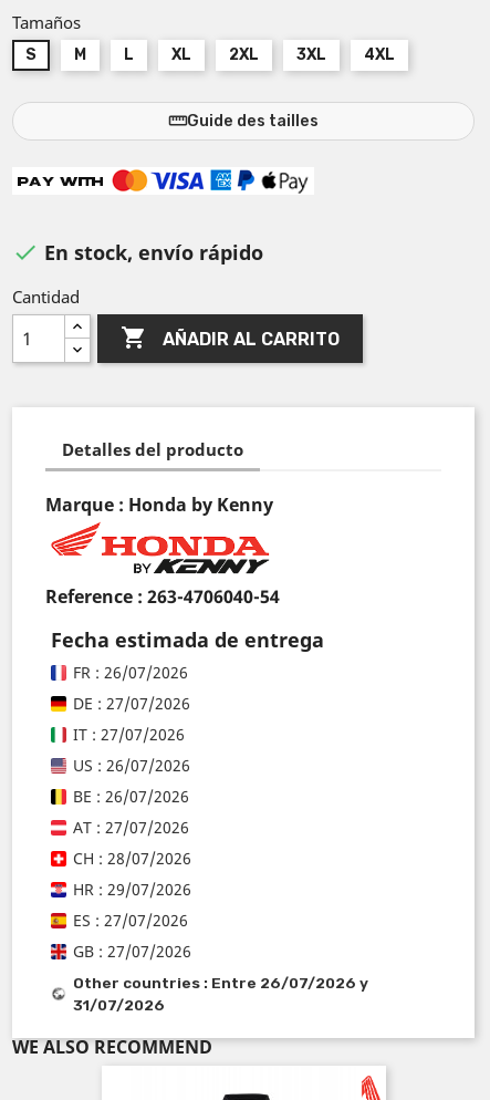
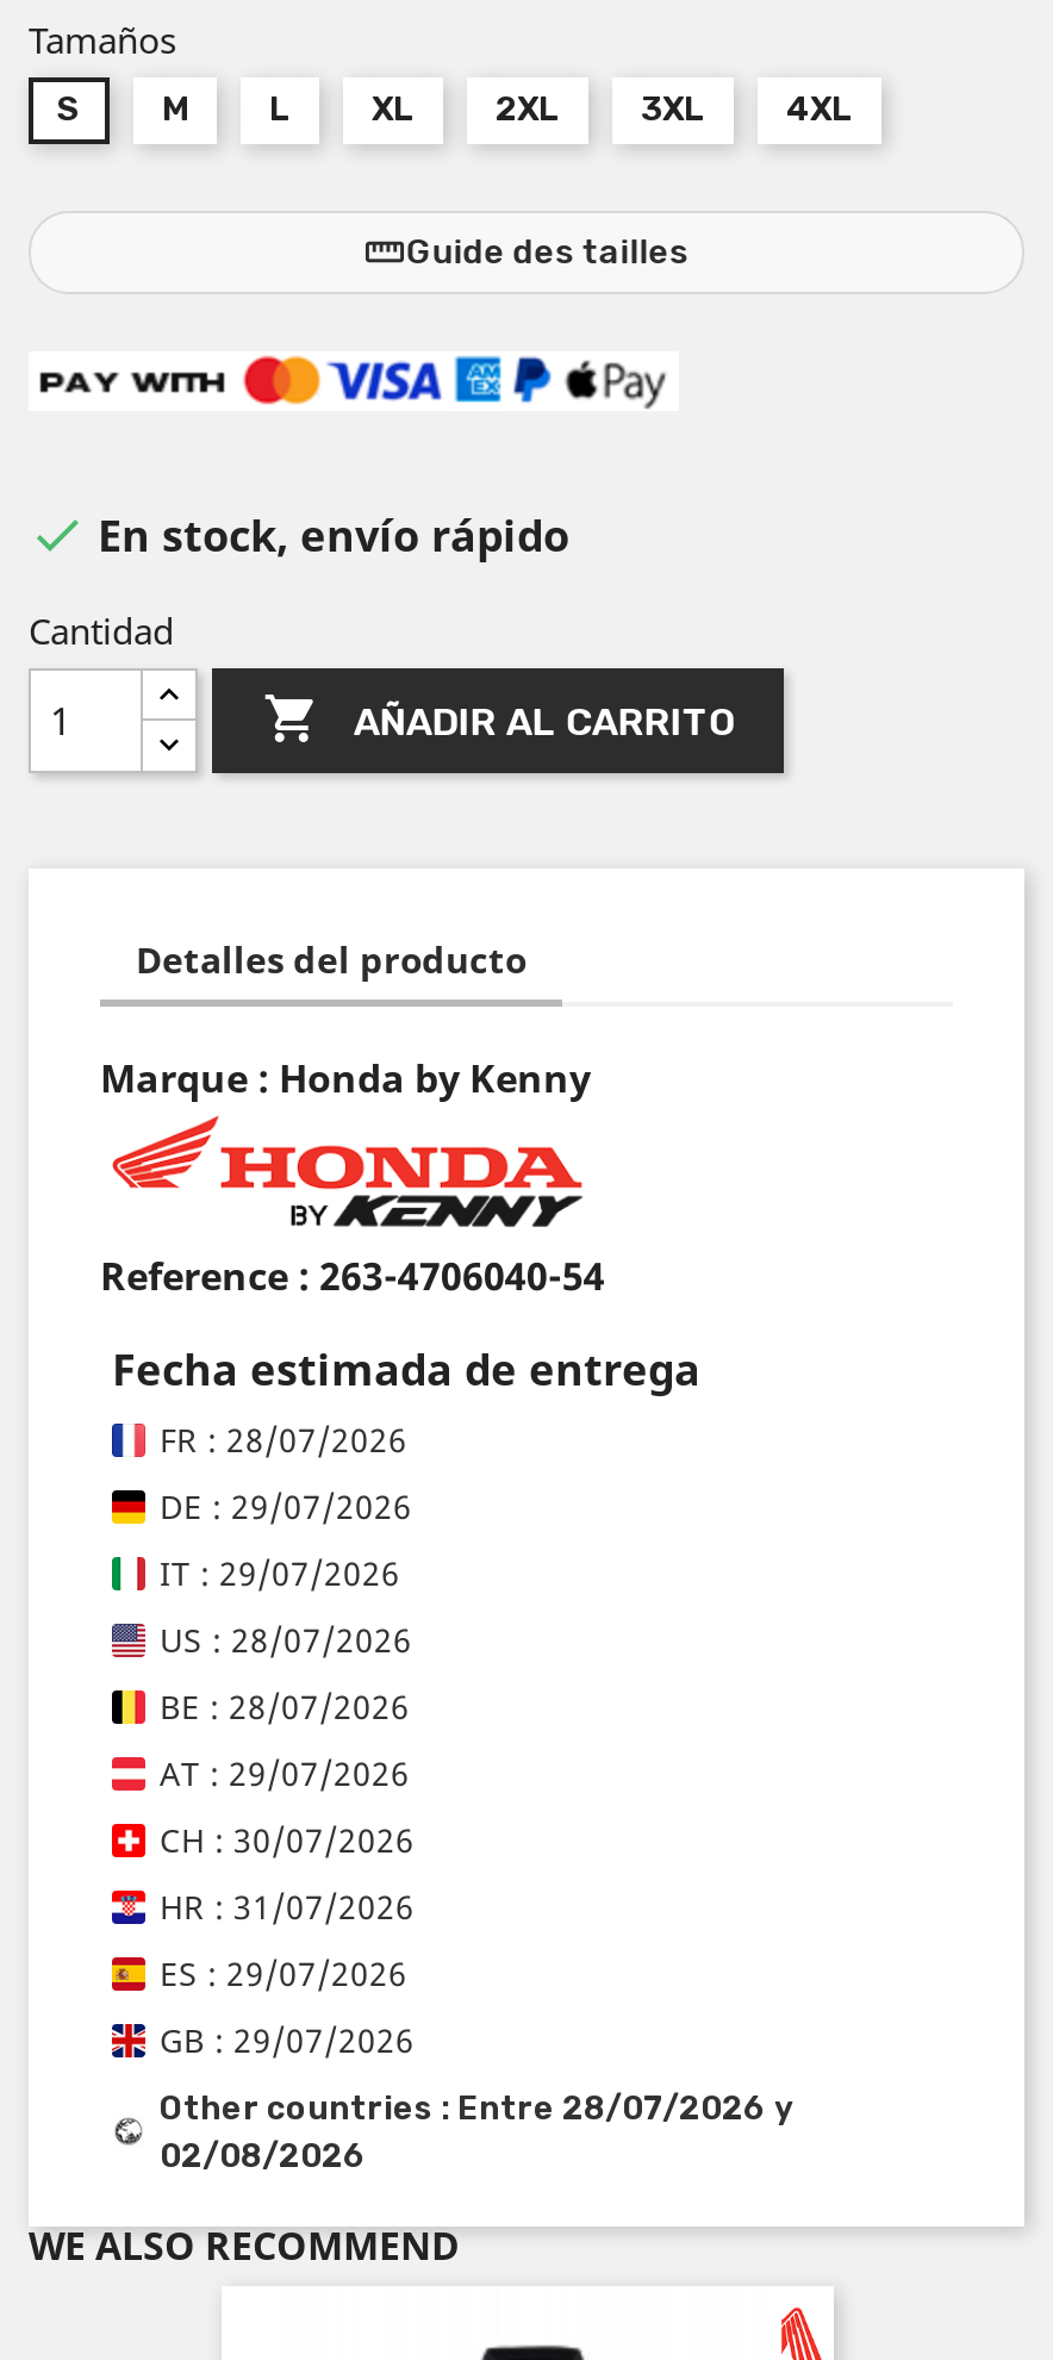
[73,662,188,683] FR : 26/07/2026 -> [160,1417,407,1463] FR : 28/07/2026
[73,693,190,714] DE : 27/07/2026 -> [160,1484,412,1529] DE : 29/07/2026
[73,724,185,745] IT : 27/07/2026 -> [160,1551,400,1596] IT : 29/07/2026
[73,755,190,776] US : 26/07/2026 -> [160,1618,412,1663] US : 28/07/2026
[73,786,189,807] BE : 26/07/2026 -> [160,1684,410,1730] BE : 28/07/2026
[73,817,189,838] AT : 27/07/2026 -> [160,1751,410,1796] AT : 29/07/2026
[73,848,191,869] CH : 28/07/2026 -> [160,1818,415,1863] CH : 30/07/2026
[73,879,191,900] HR : 29/07/2026 -> [160,1884,415,1930] HR : 31/07/2026
[73,910,188,931] ES : 27/07/2026 -> [160,1951,407,1996] ES : 29/07/2026
[73,941,191,962] GB : 27/07/2026 -> [160,2018,415,2063] GB : 29/07/2026
[73,974,368,992] Other countries : Entre 26/07/2026 y -> [160,2089,793,2127] Other countries : Entre 28/07/2026 y
[73,996,165,1014] 31/07/2026 -> [160,2137,367,2175] 02/08/2026

